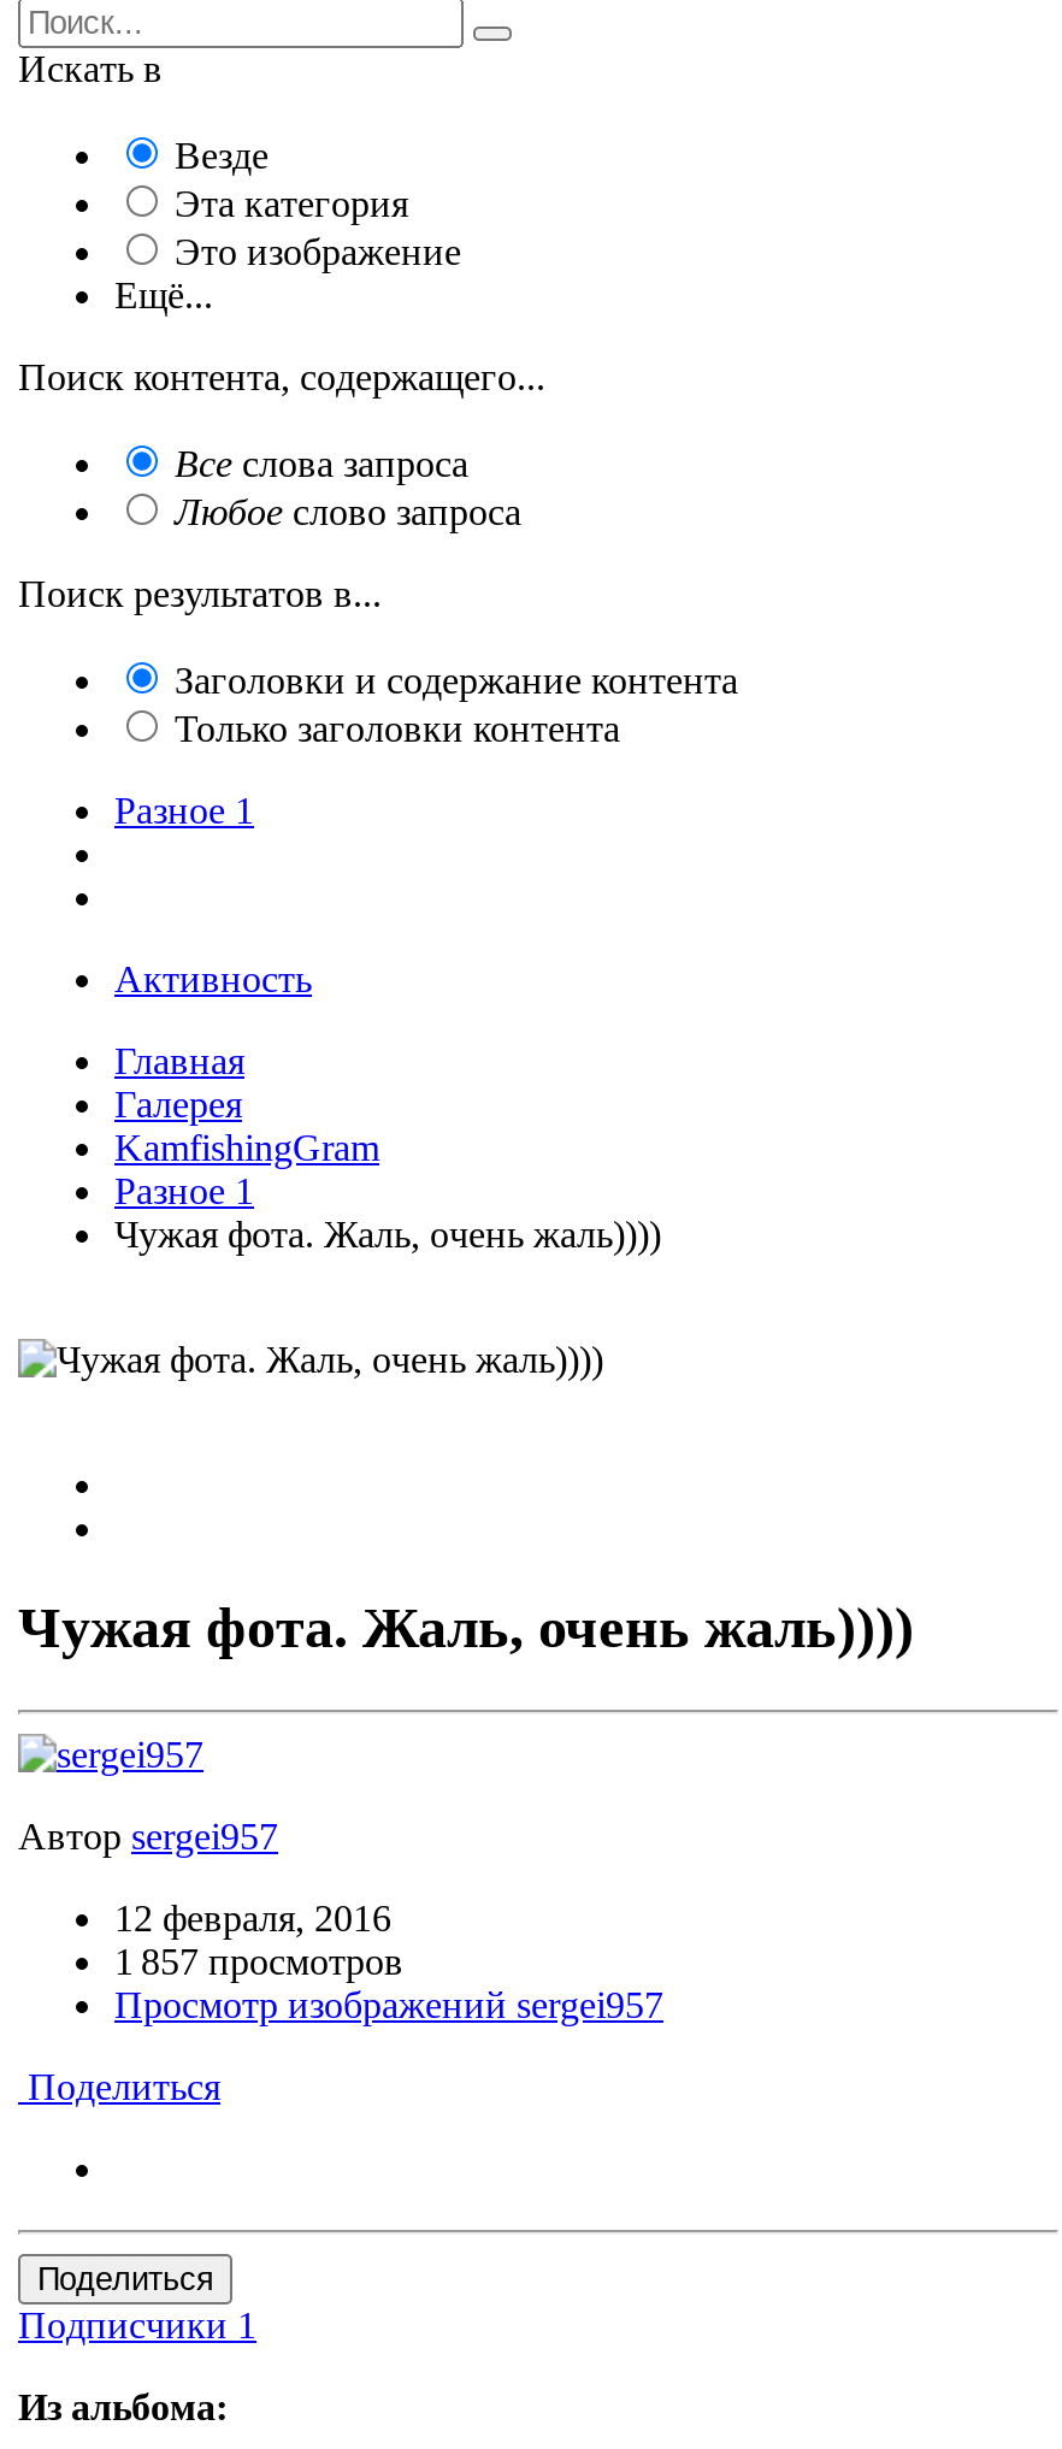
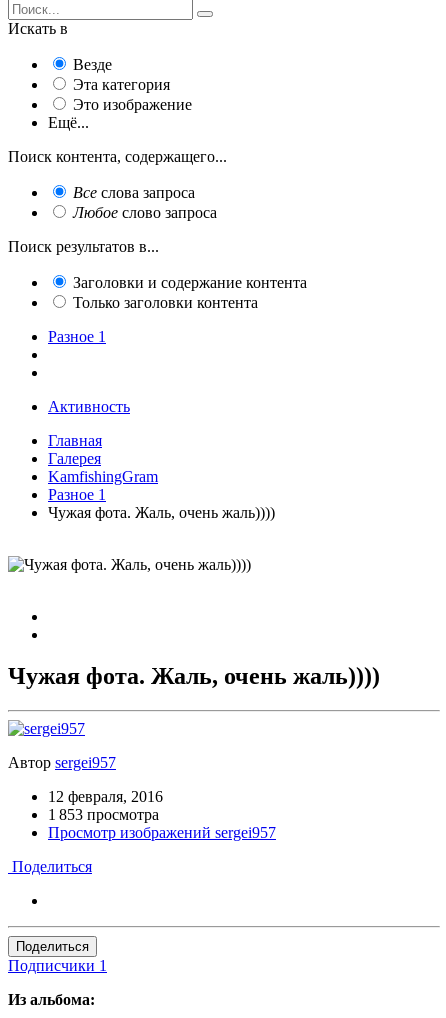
[114,1942,403,1983] 1 857 просмотров -> [48,806,159,823] 1 853 просмотра

